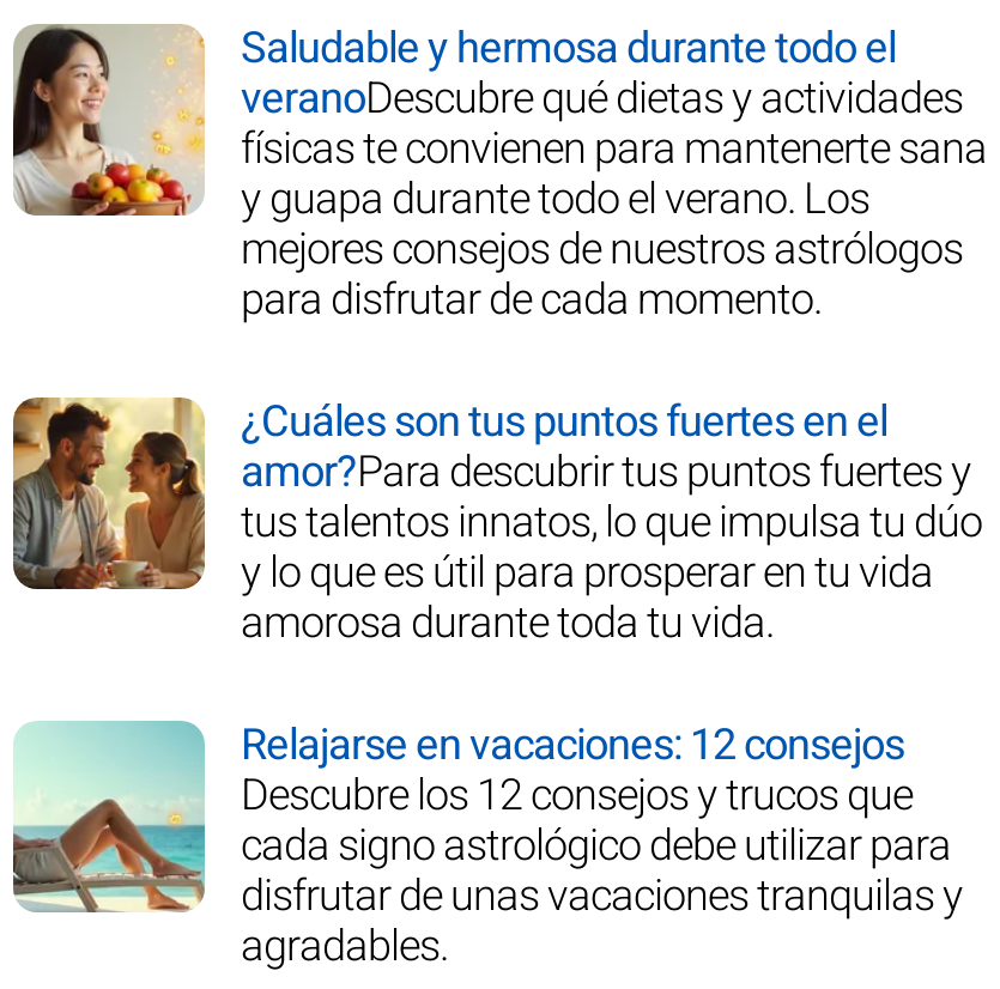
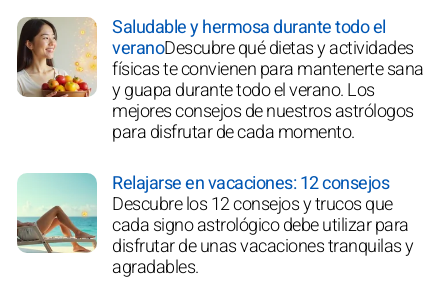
[11,389,982,655] [image] | ¿Cuáles son tus puntos fuertes en el | amor?Para descubrir tus puntos fuertes y | tus talentos innatos, lo que impulsa tu dúo | y lo que es útil para prosperar en tu vida | amorosa durante toda tu vida. -> none

